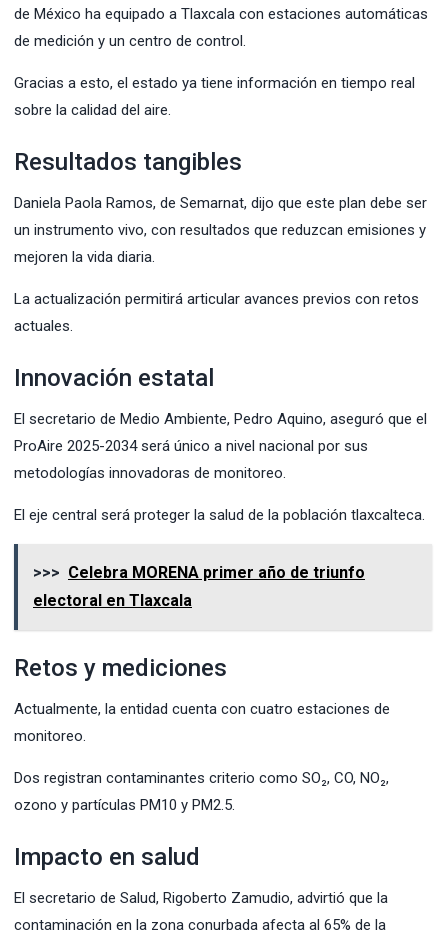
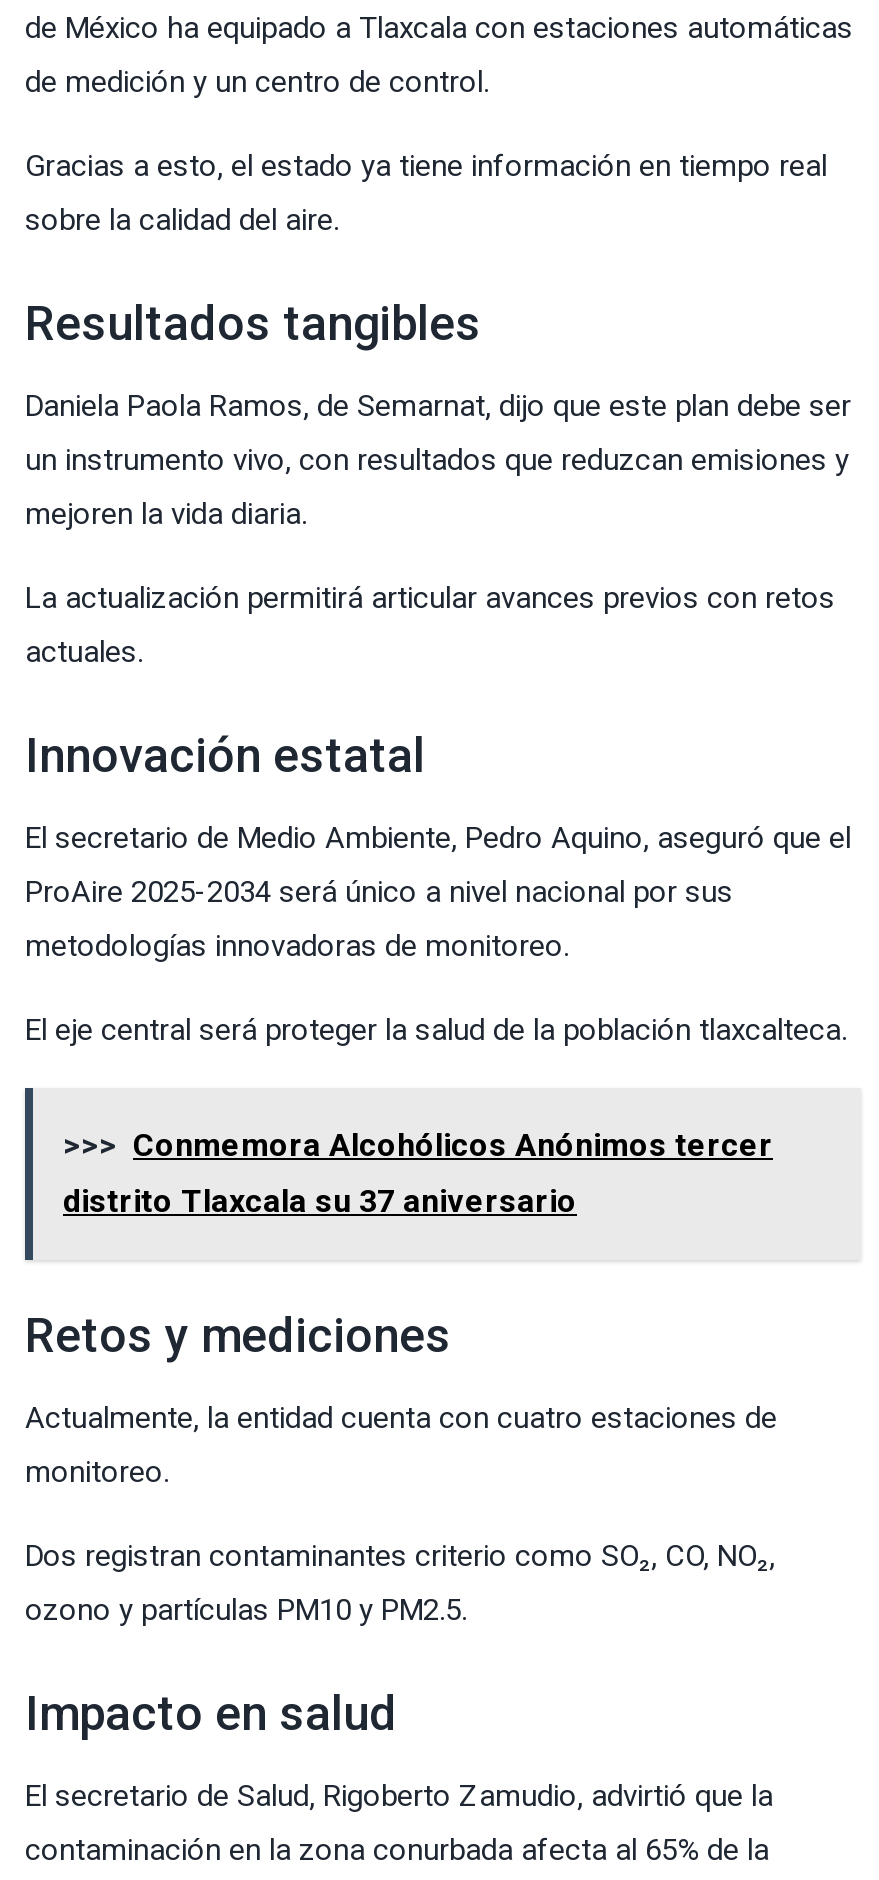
[33,563,365,582] >>> Celebra MORENA primer año de triunfo -> [63,1126,773,1164] >>> Conmemora Alcohólicos Anónimos tercer
[33,591,192,610] electoral en Tlaxcala -> [63,1182,577,1220] distrito Tlaxcala su 37 aniversario

